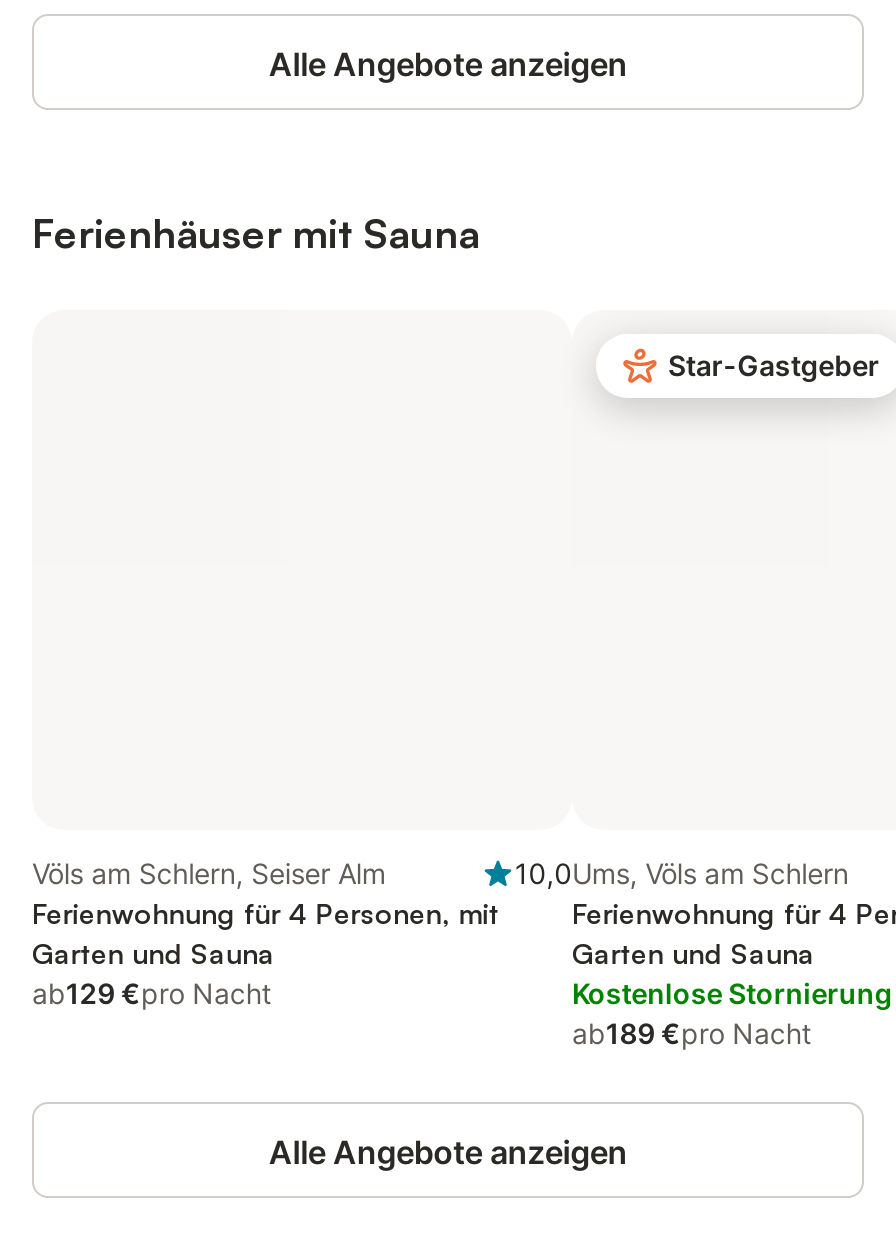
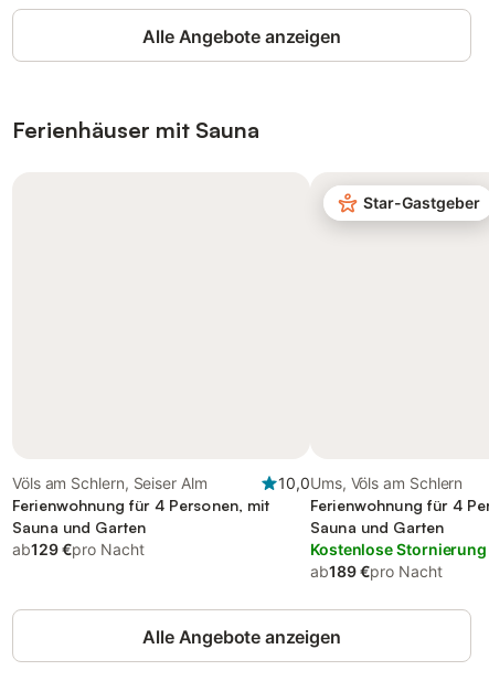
[32,936,274,970] Garten und Sauna -> [12,518,146,536] Sauna und Garten
[572,936,814,970] Garten und Sauna -> [310,518,444,536] Sauna und Garten

